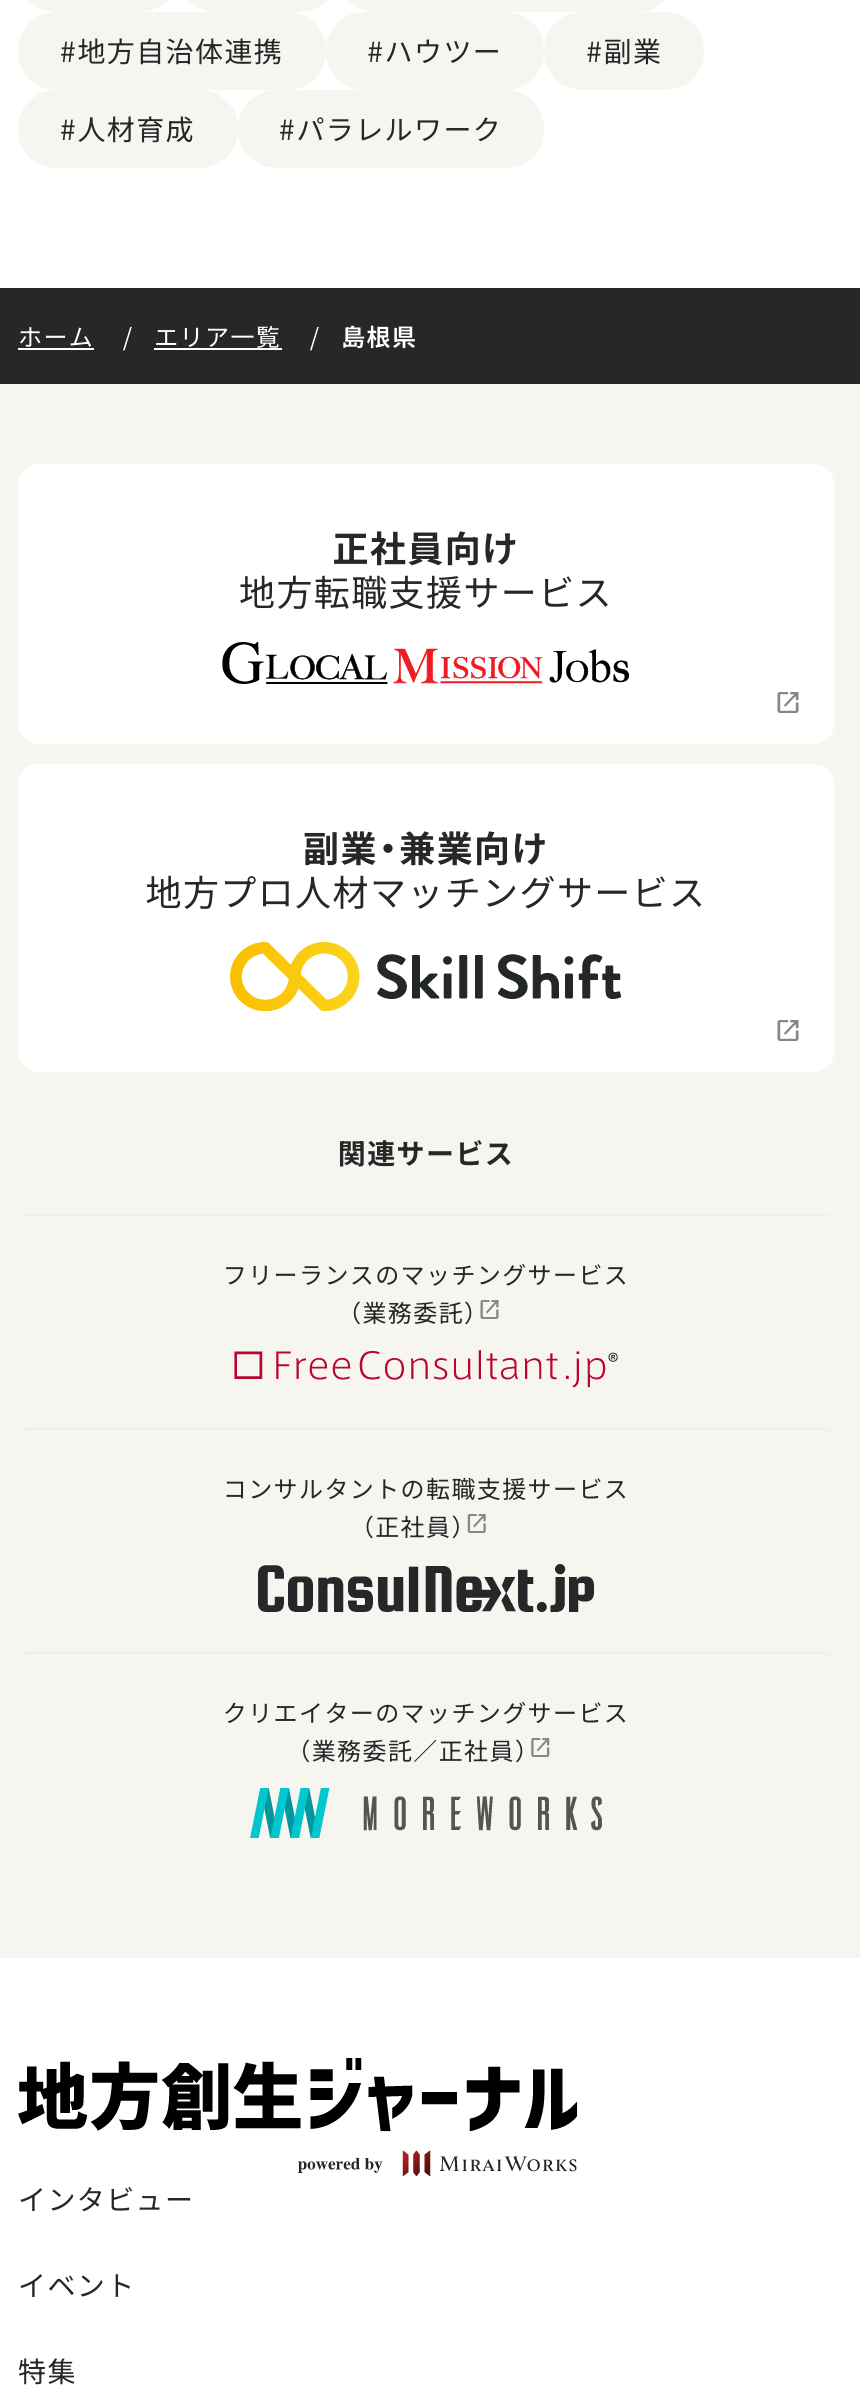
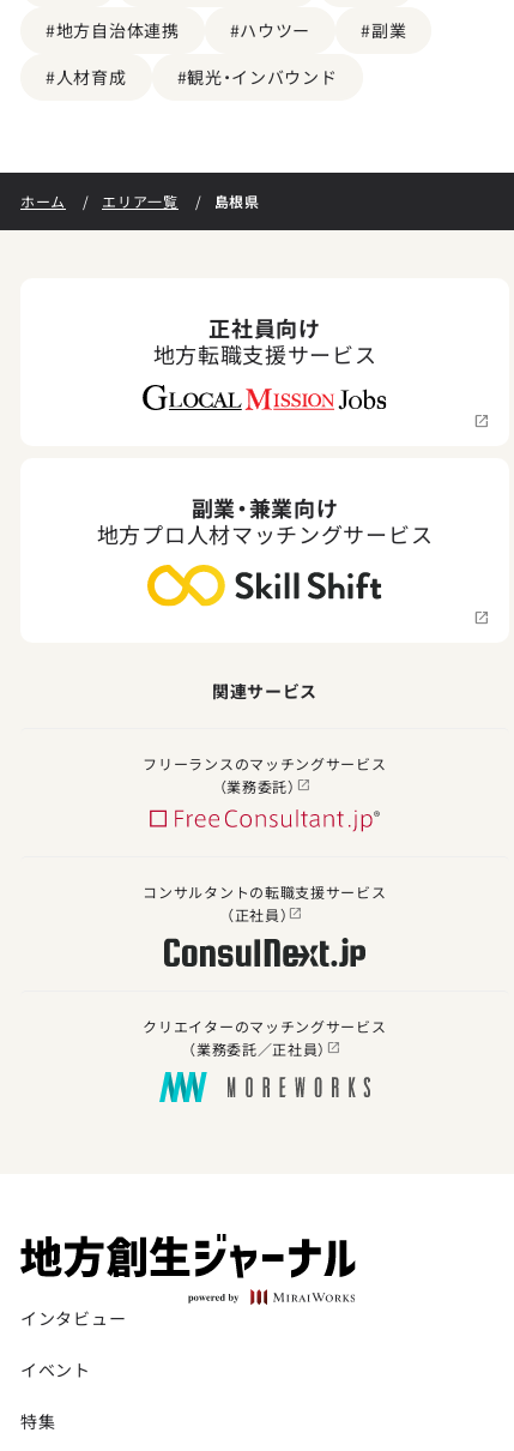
[279,107,502,147] #パラレルワーク -> [177,64,337,88] #観光・インバウンド

